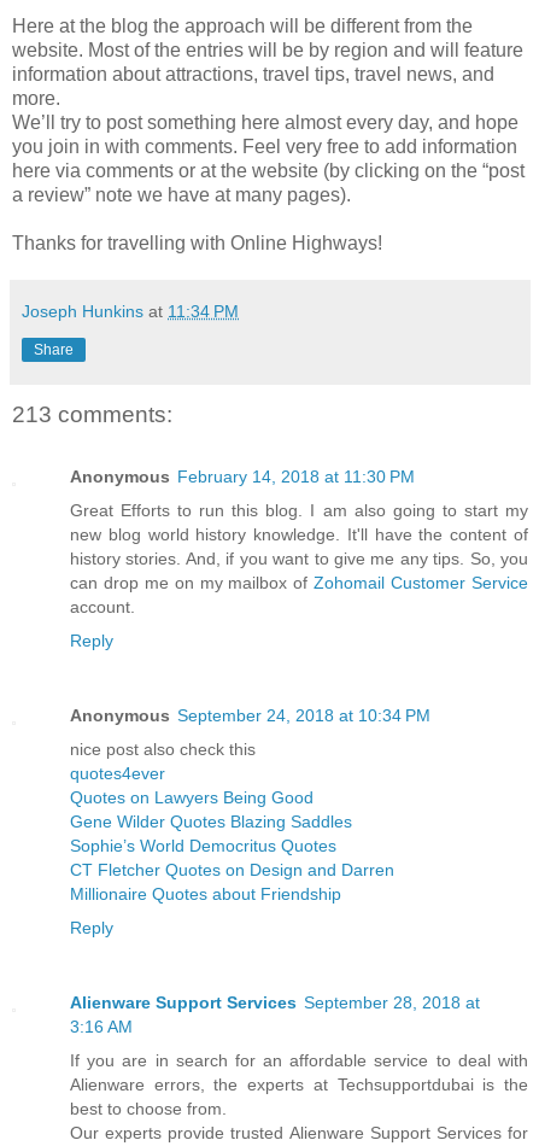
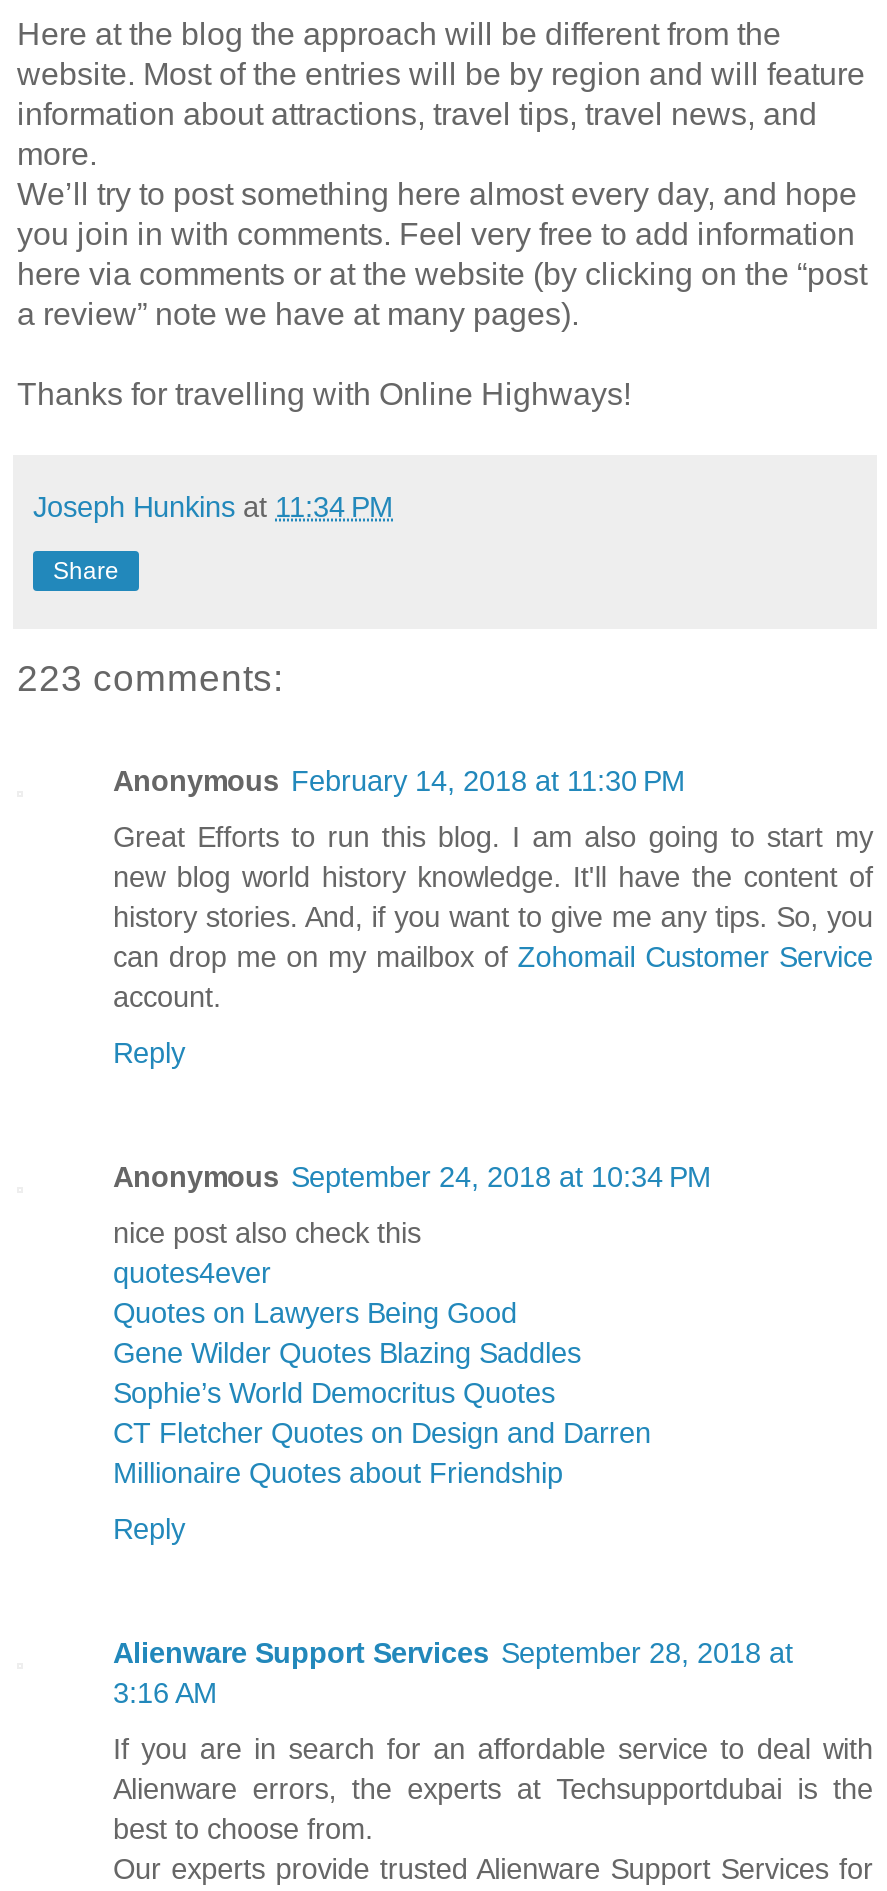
[12,401,172,427] 213 comments: -> [17,657,283,699] 223 comments:

